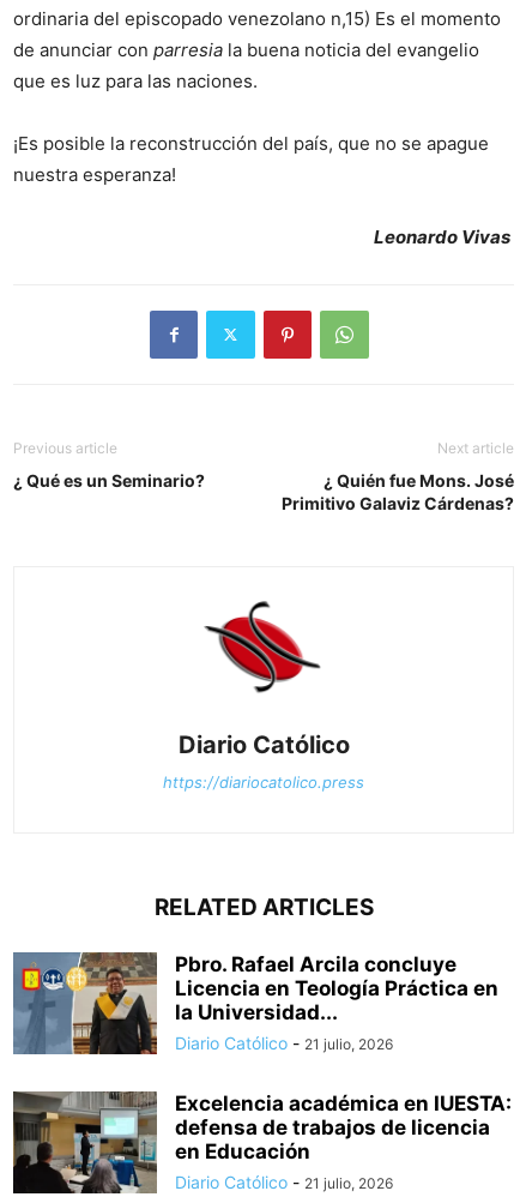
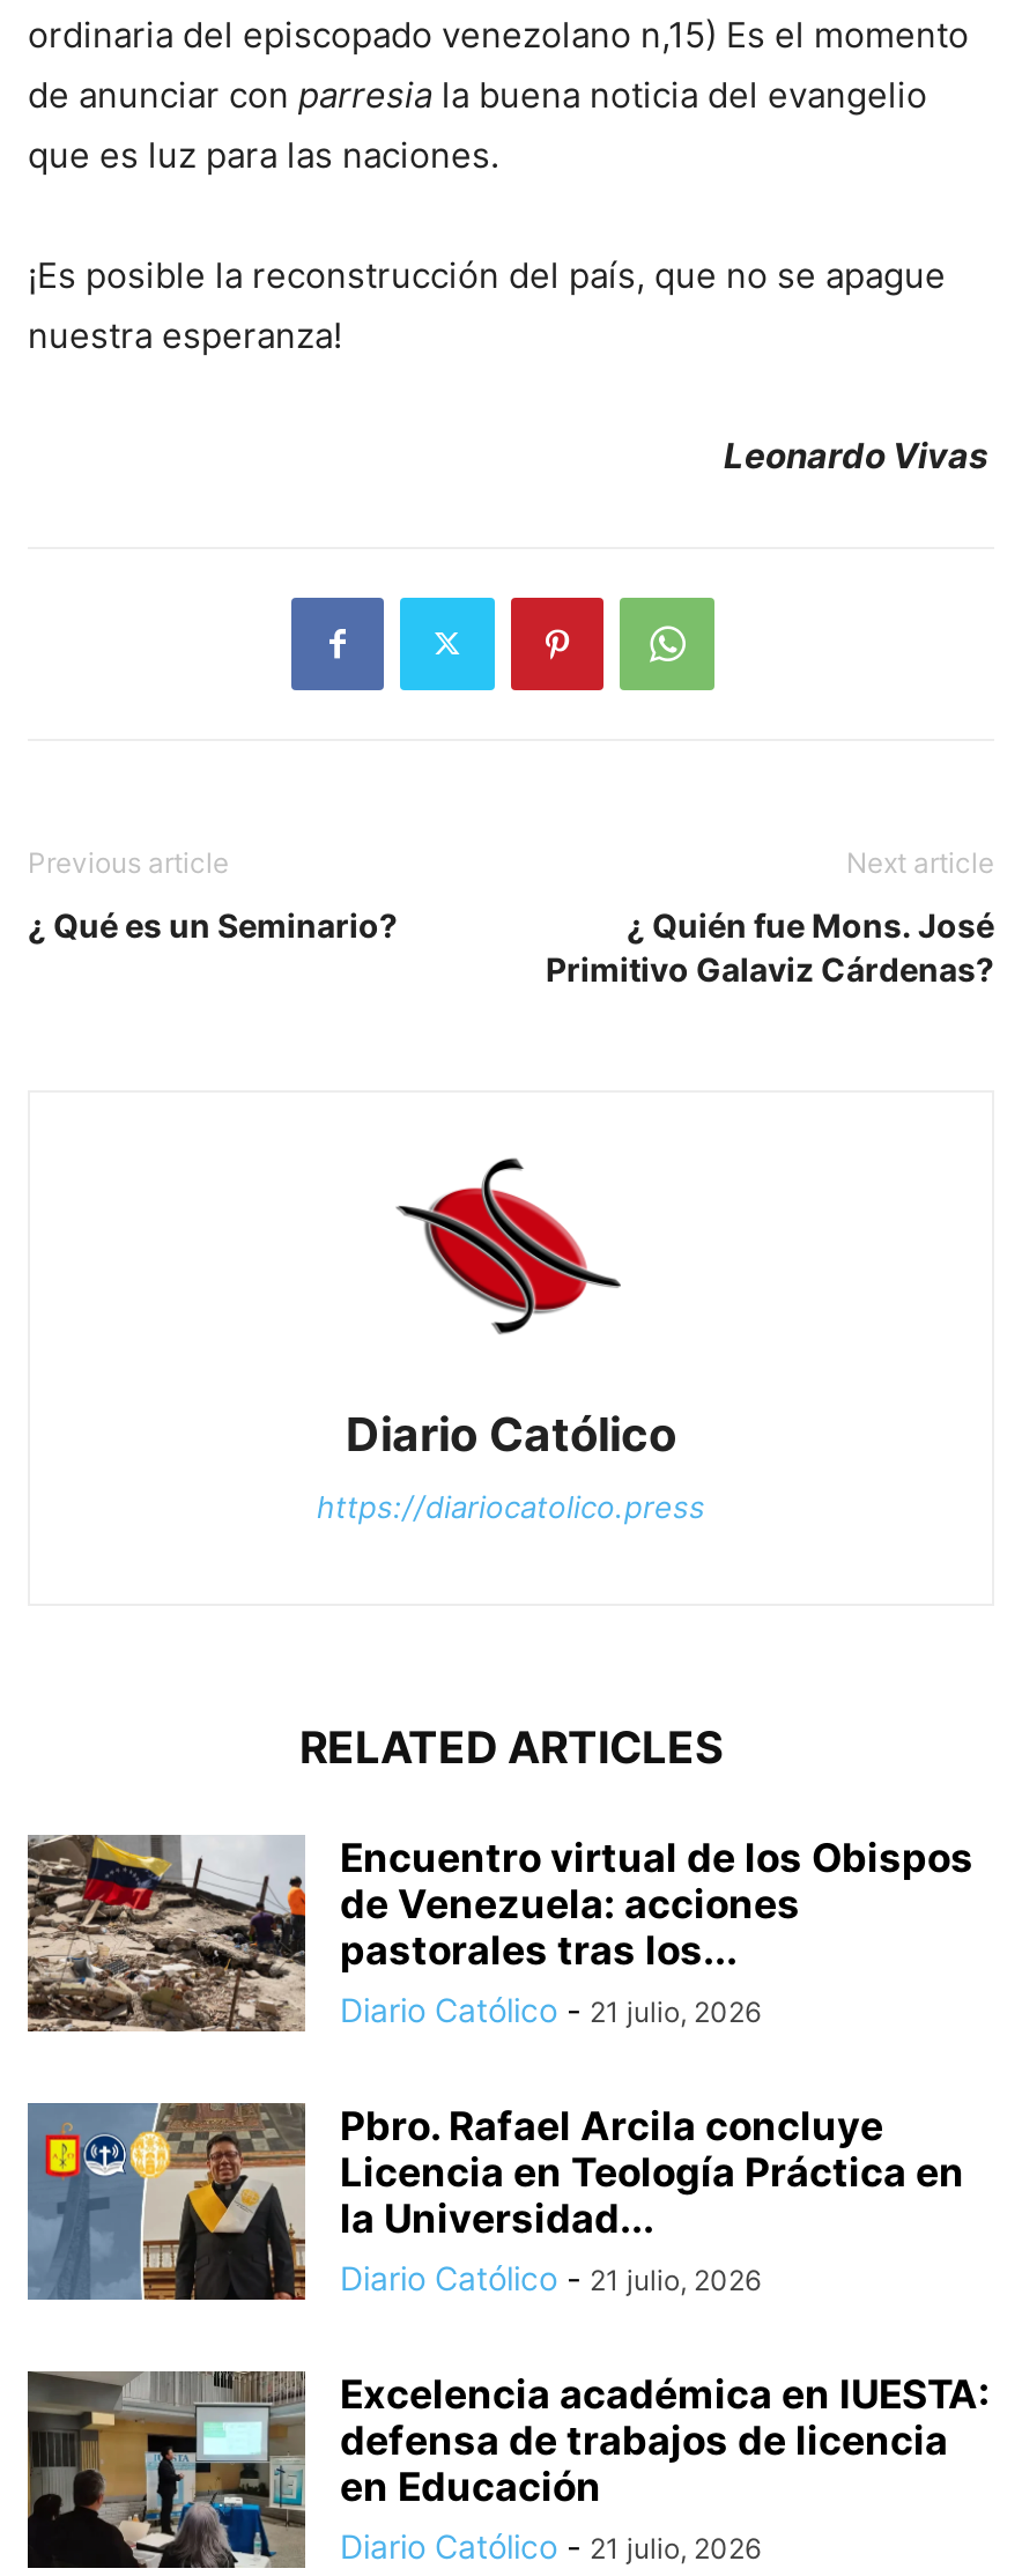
none -> [25,1834,973,2034] [image] | Encuentro virtual de los Obispos | de Venezuela: acciones | pastorales tras los... | Diario Católico - 21 julio, 2026

